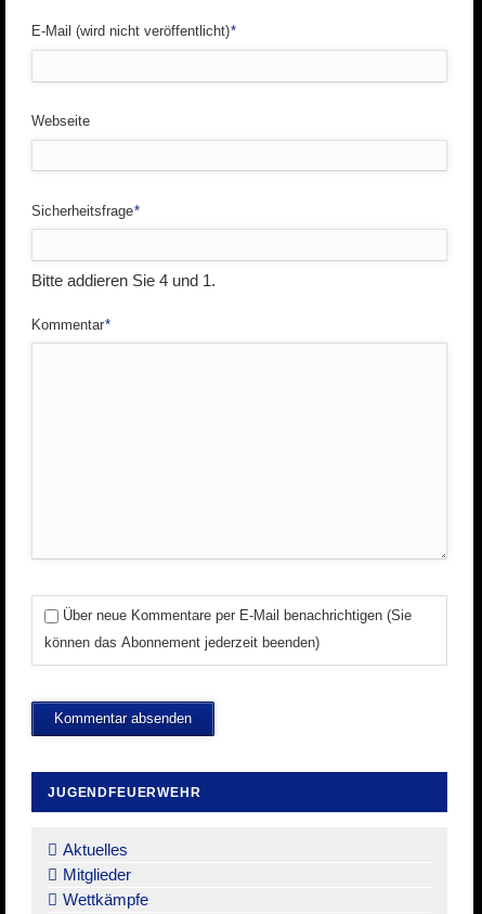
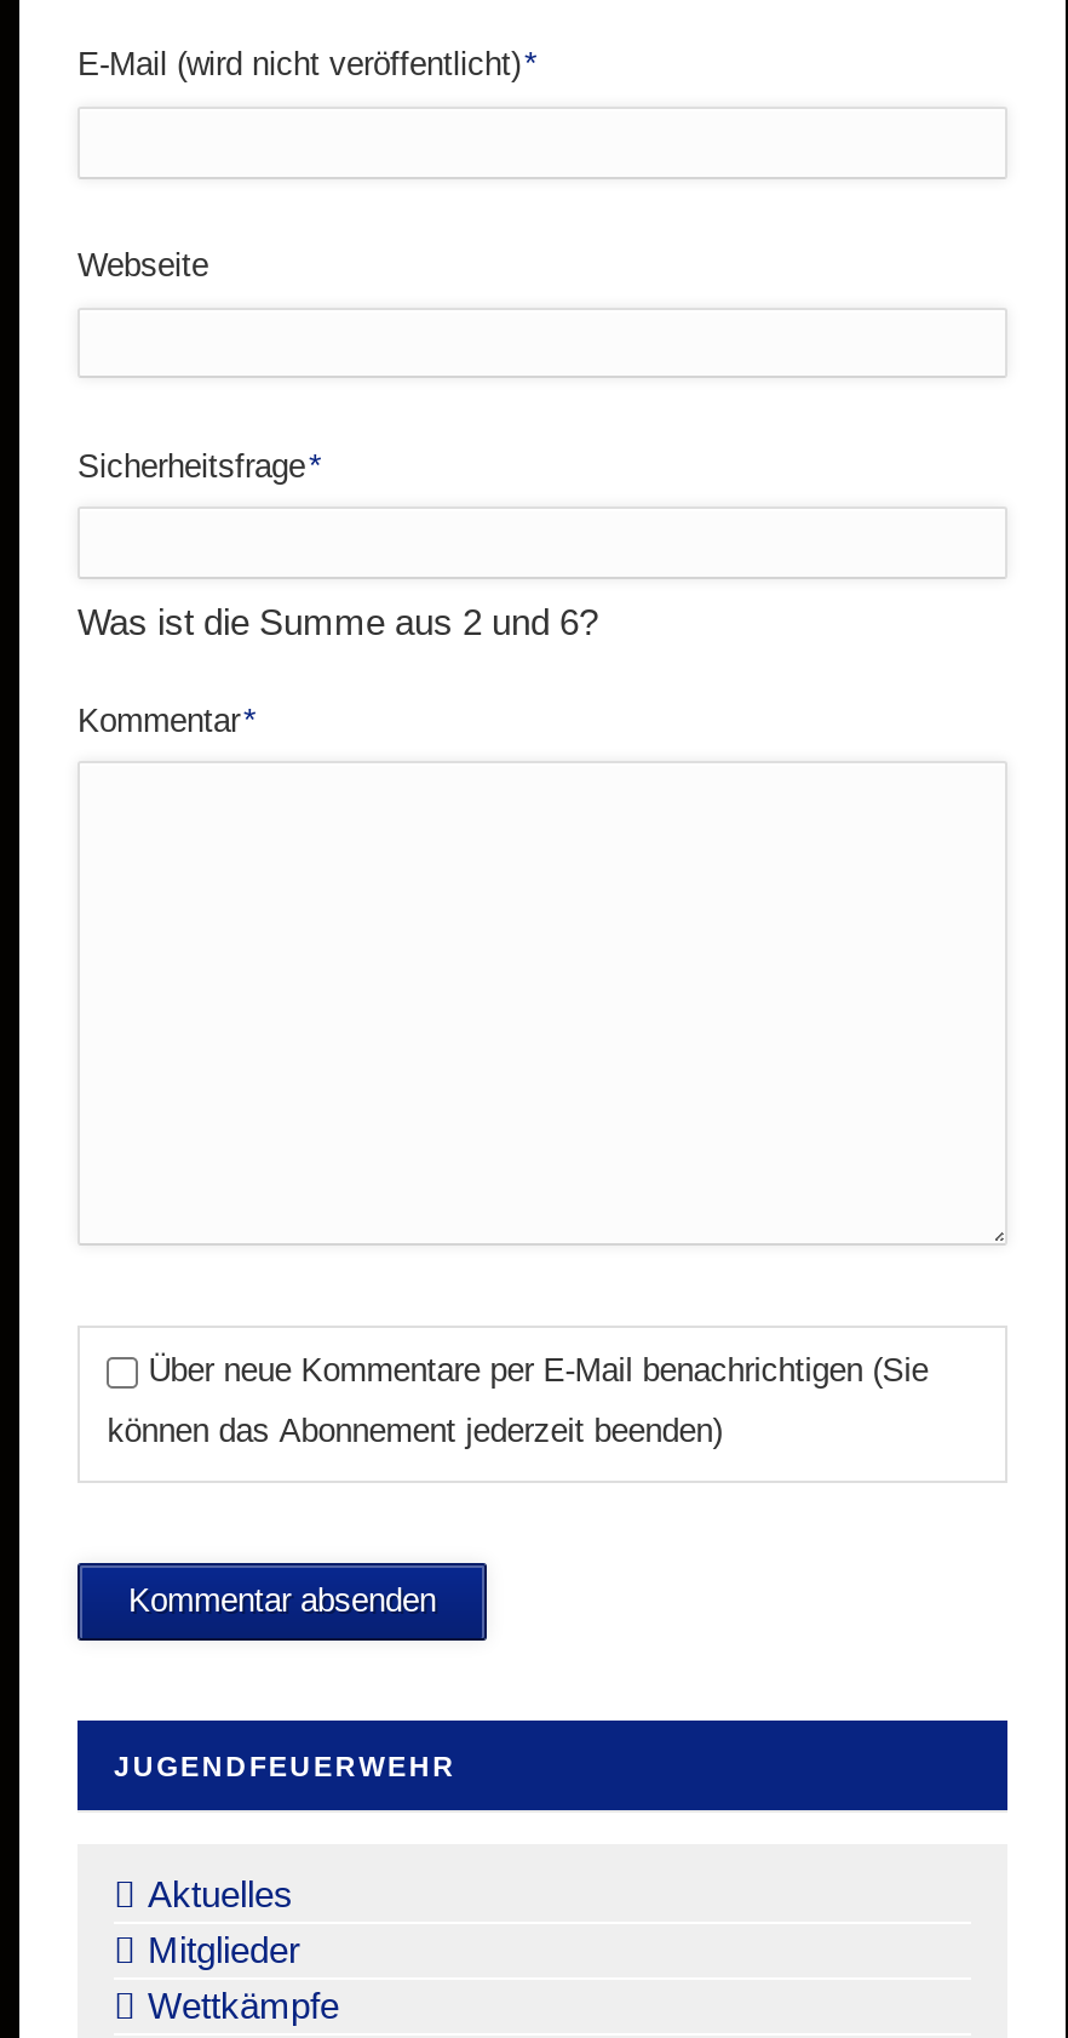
[31,271,216,289] Bitte addieren Sie 4 und 1. -> [77,600,598,641] Was ist die Summe aus 2 und 6?

